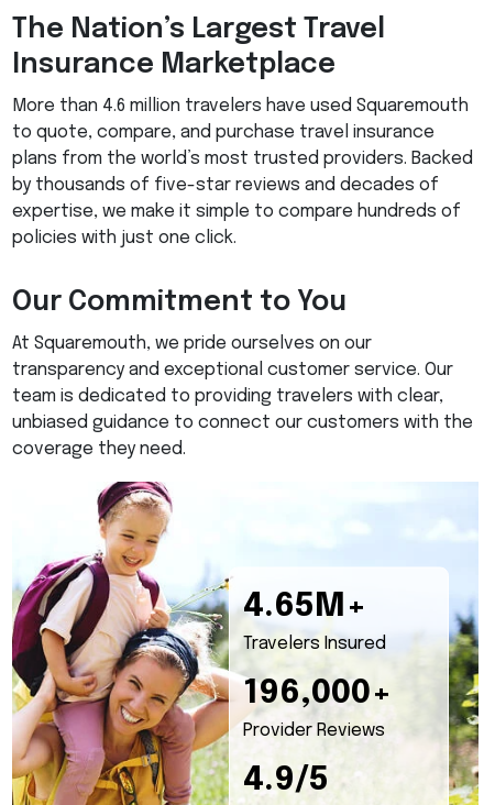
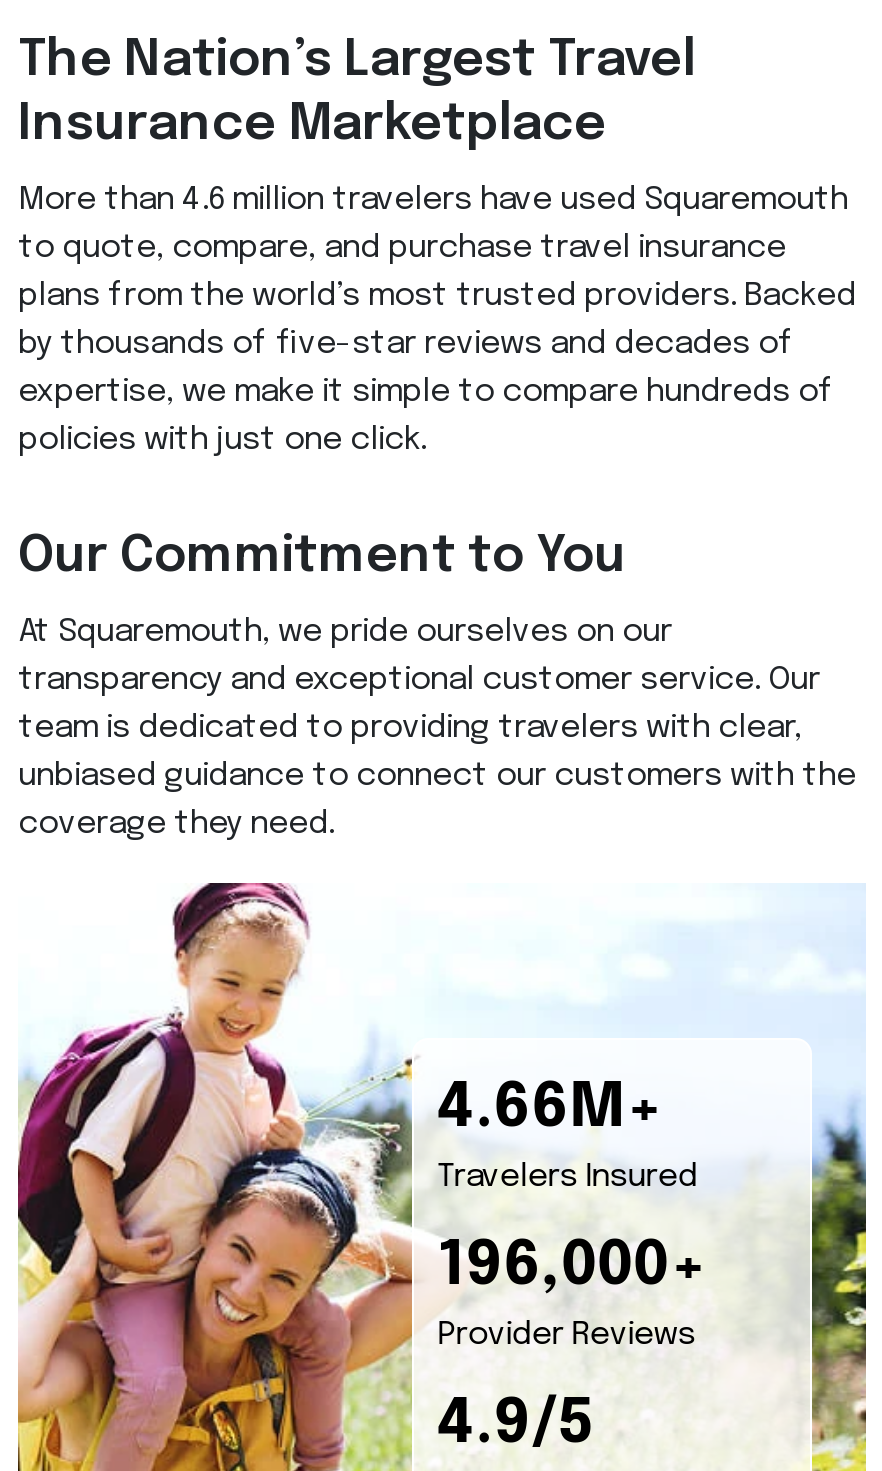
[243,589,367,623] 4.65M+ -> [438,1078,666,1140] 4.66M+

